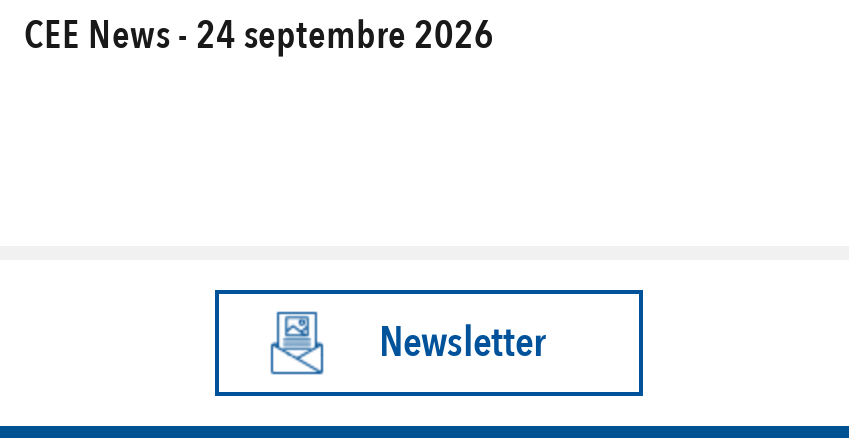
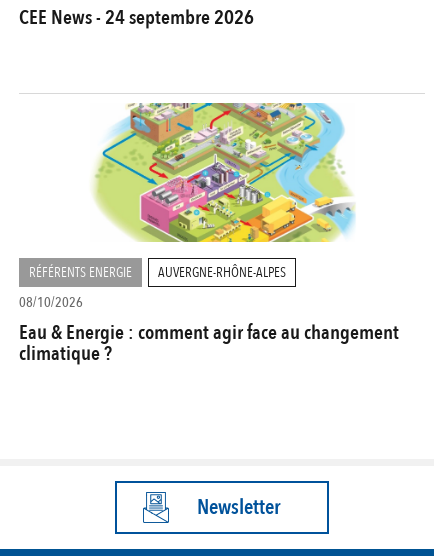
none -> [19,102,399,367] [image] | RÉFÉRENTS ENERGIE | AUVERGNE-RHÔNE-ALPES | 08/10/2026 | Eau & Energie : comment agir face au changement | climatique ?

